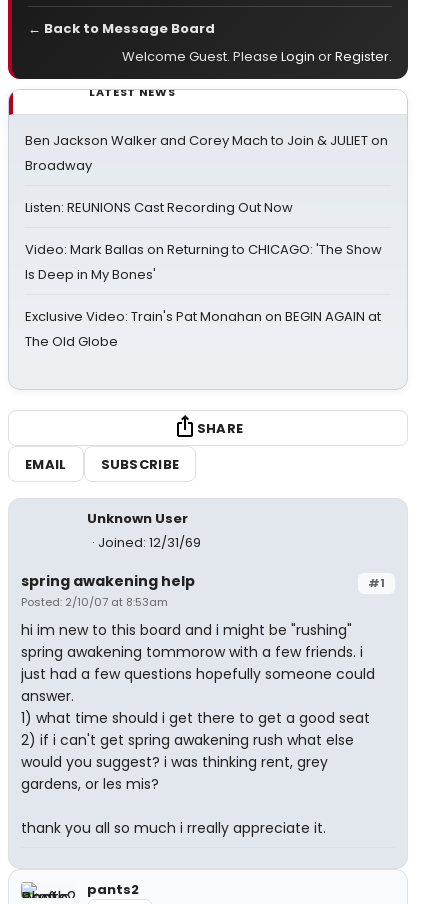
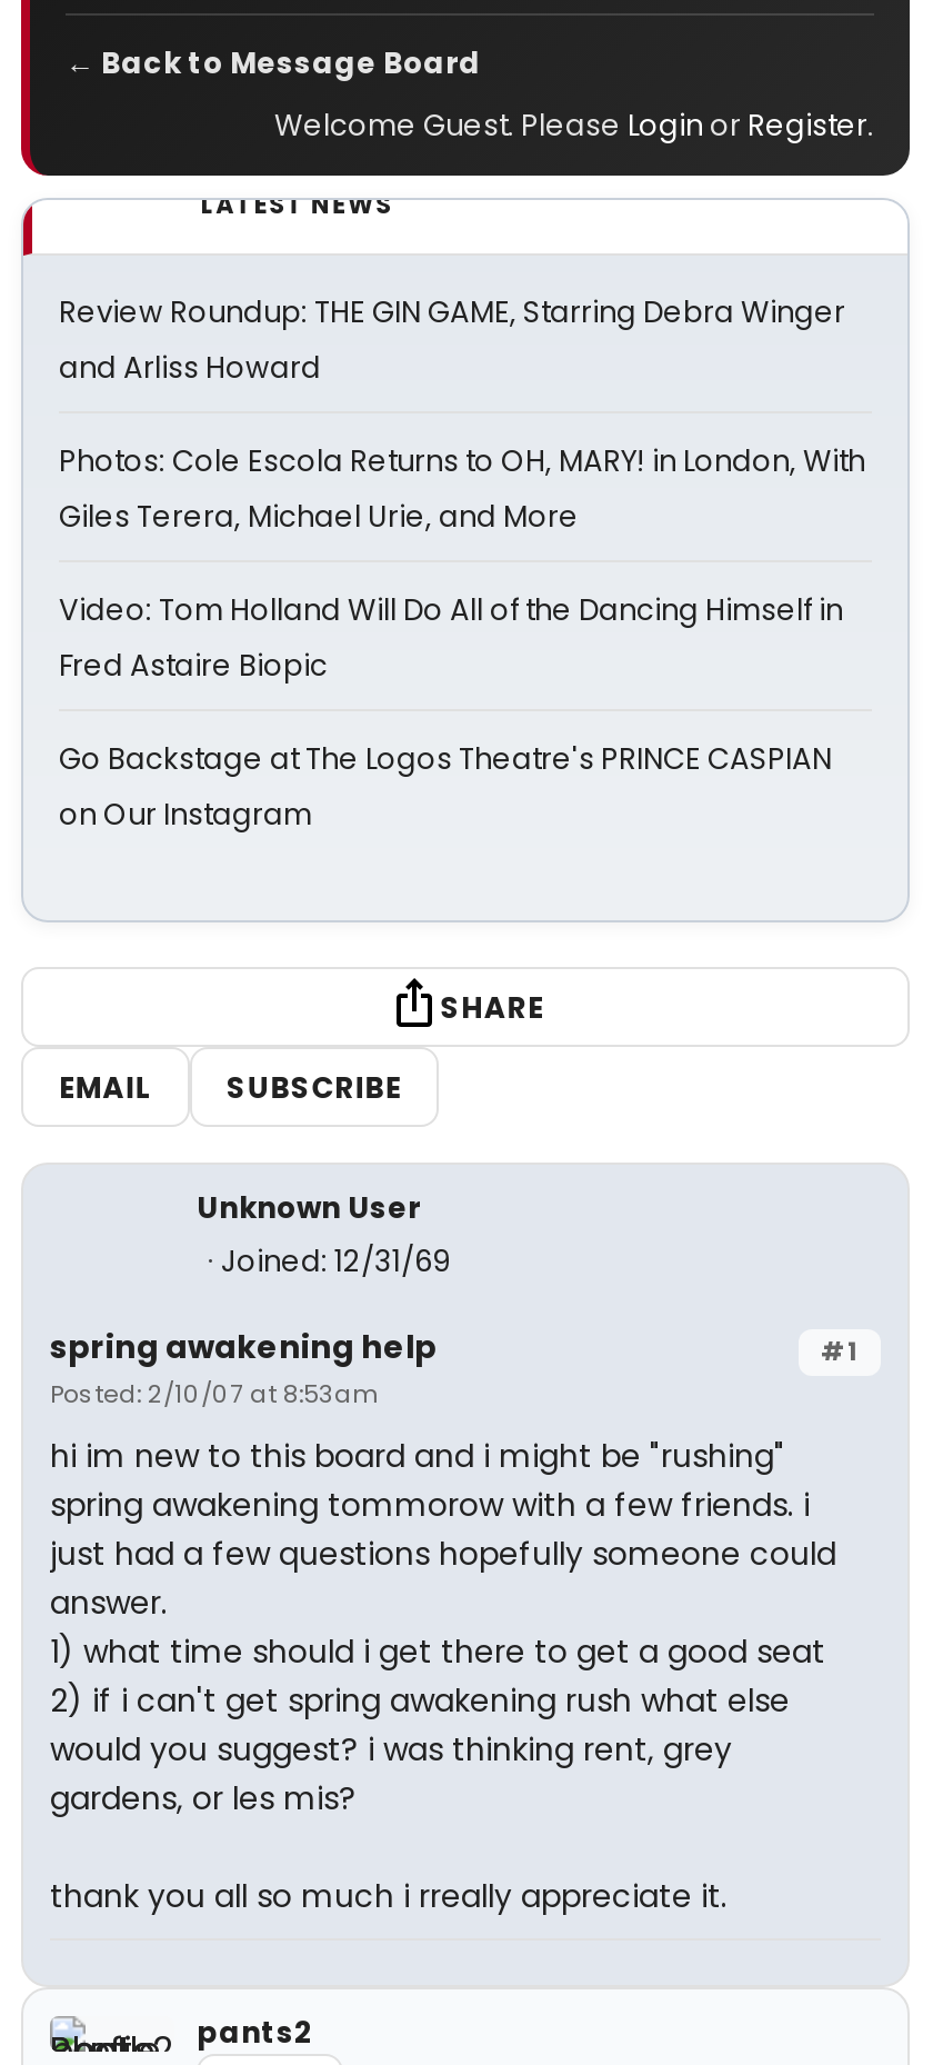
[25,131,388,175] Ben Jackson Walker and Corey Mach to Join & JULIET on | Broadway -> [59,291,845,389] Review Roundup: THE GIN GAME, Starring Debra Winger | and Arliss Howard
[25,198,293,217] Listen: REUNIONS Cast Recording Out Now -> [59,440,865,538] Photos: Cole Escola Returns to OH, MARY! in London, With | Giles Terera, Michael Urie, and More
[25,240,382,284] Video: Mark Ballas on Returning to CHICAGO: 'The Show | Is Deep in My Bones' -> [59,589,843,687] Video: Tom Holland Will Do All of the Dancing Himself in | Fred Astaire Biopic
[25,307,381,351] Exclusive Video: Train's Pat Monahan on BEGIN AGAIN at | The Old Globe -> [59,738,832,836] Go Backstage at The Logos Theatre's PRINCE CASPIAN | on Our Instagram

